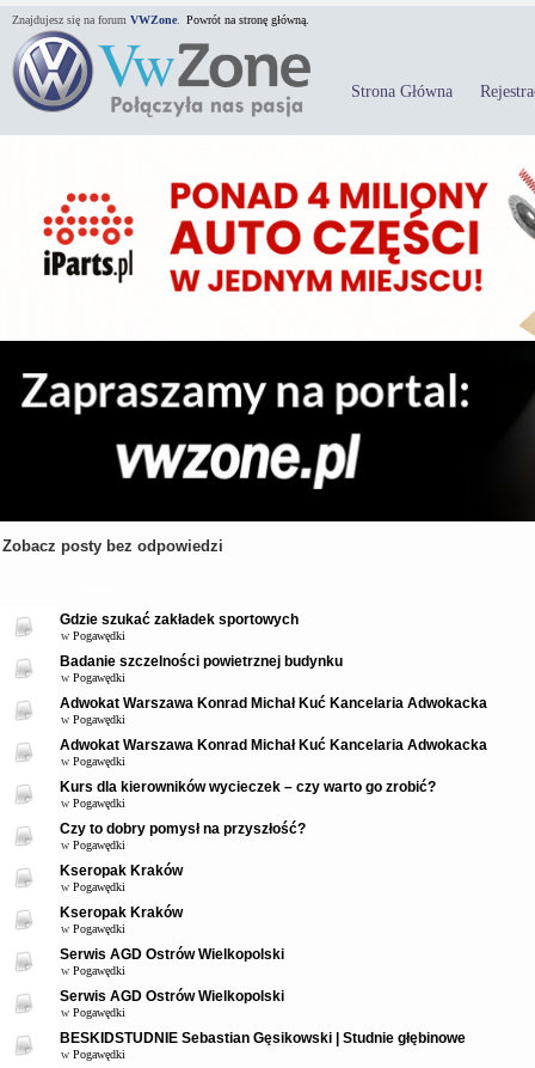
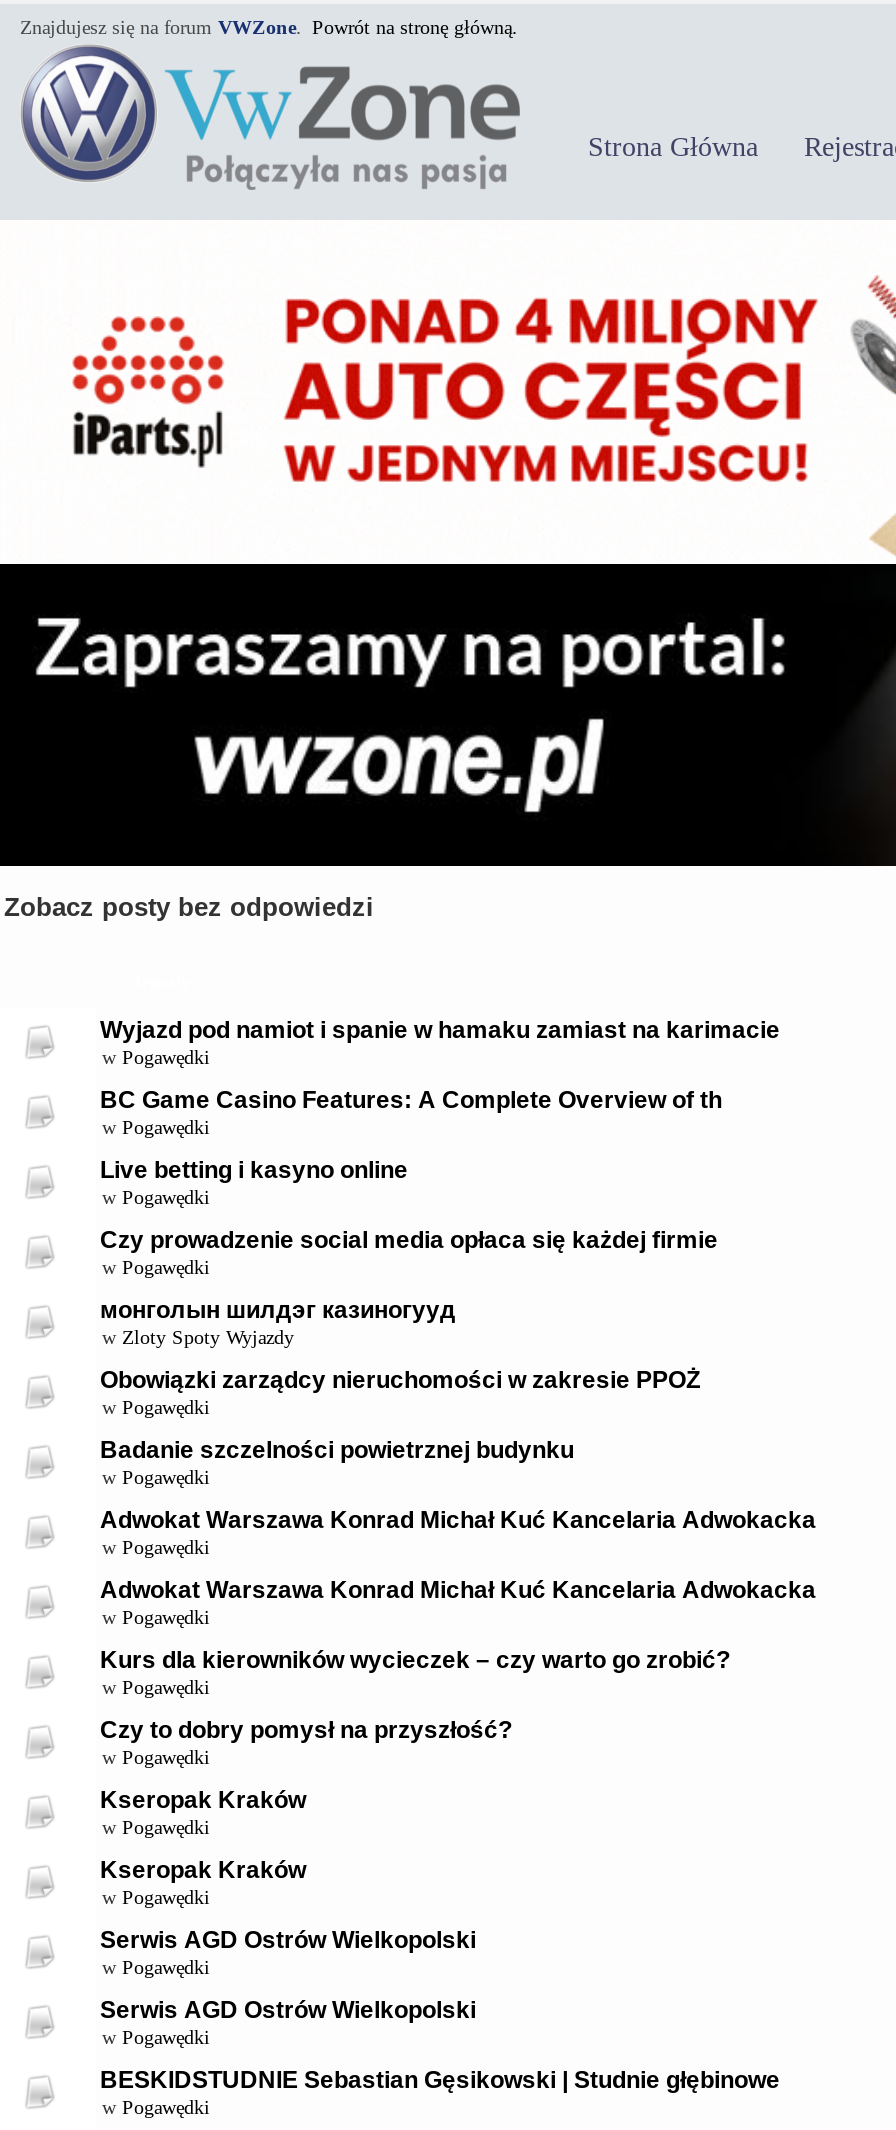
[60,611,299,628] Gdzie szukać zakładek sportowych -> [100,1016,780,1394] Wyjazd pod namiot i spanie w hamaku zamiast na karimacie | w Pogawędki | BC Game Casino Features: A Complete Overview of th | w Pogawędki | Live betting i kasyno online | w Pogawędki | Czy prowadzenie social media opłaca się każdej firmie | w Pogawędki | монголын шилдэг казиногууд | w Zloty Spoty Wyjazdy | Obowiązki zarządcy nieruchomości w zakresie PPOŻ

